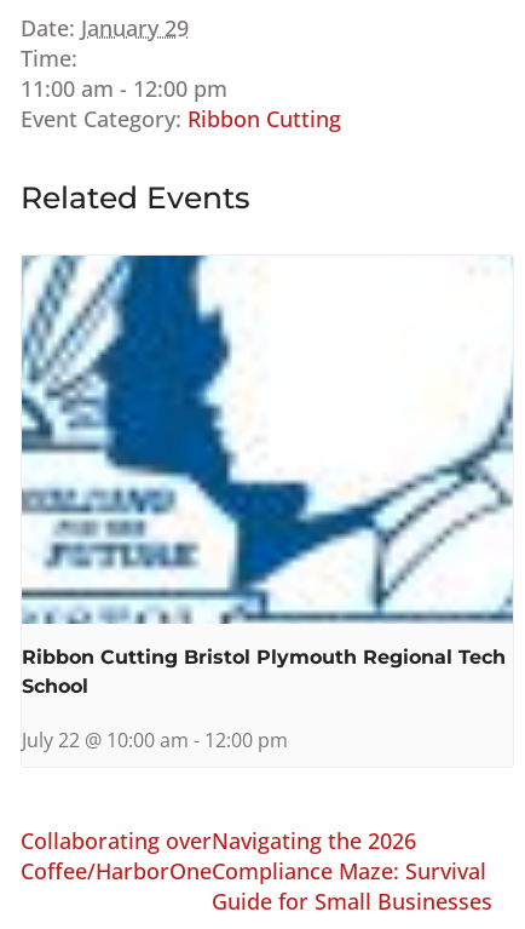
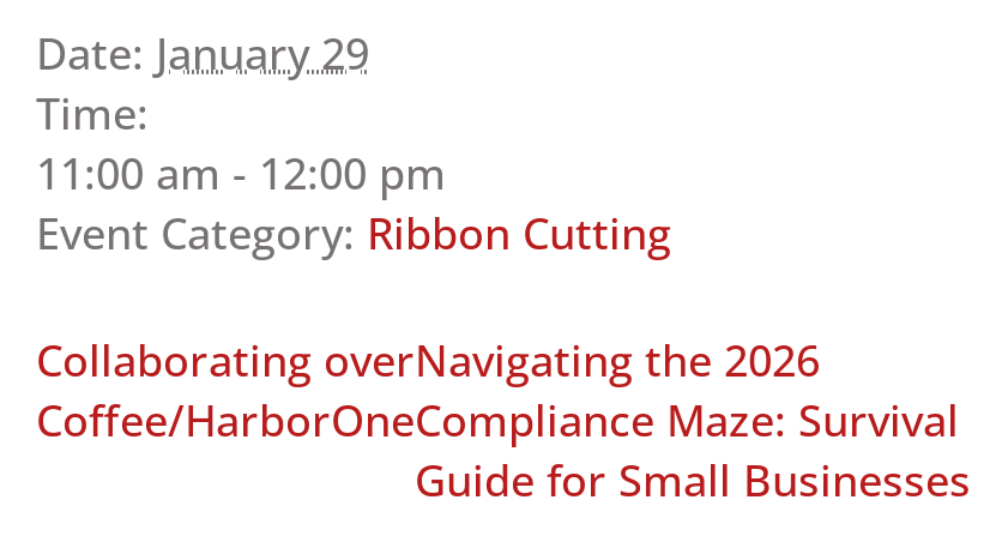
[21,179,250,215] Related Events -> none
[21,254,514,753] [image] | Ribbon Cutting Bristol Plymouth Regional Tech | School | July 22 @ 10:00 am - 12:00 pm -> none

